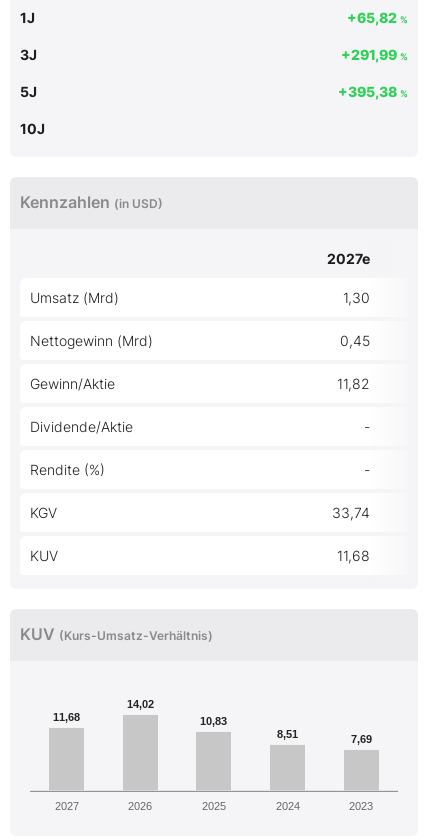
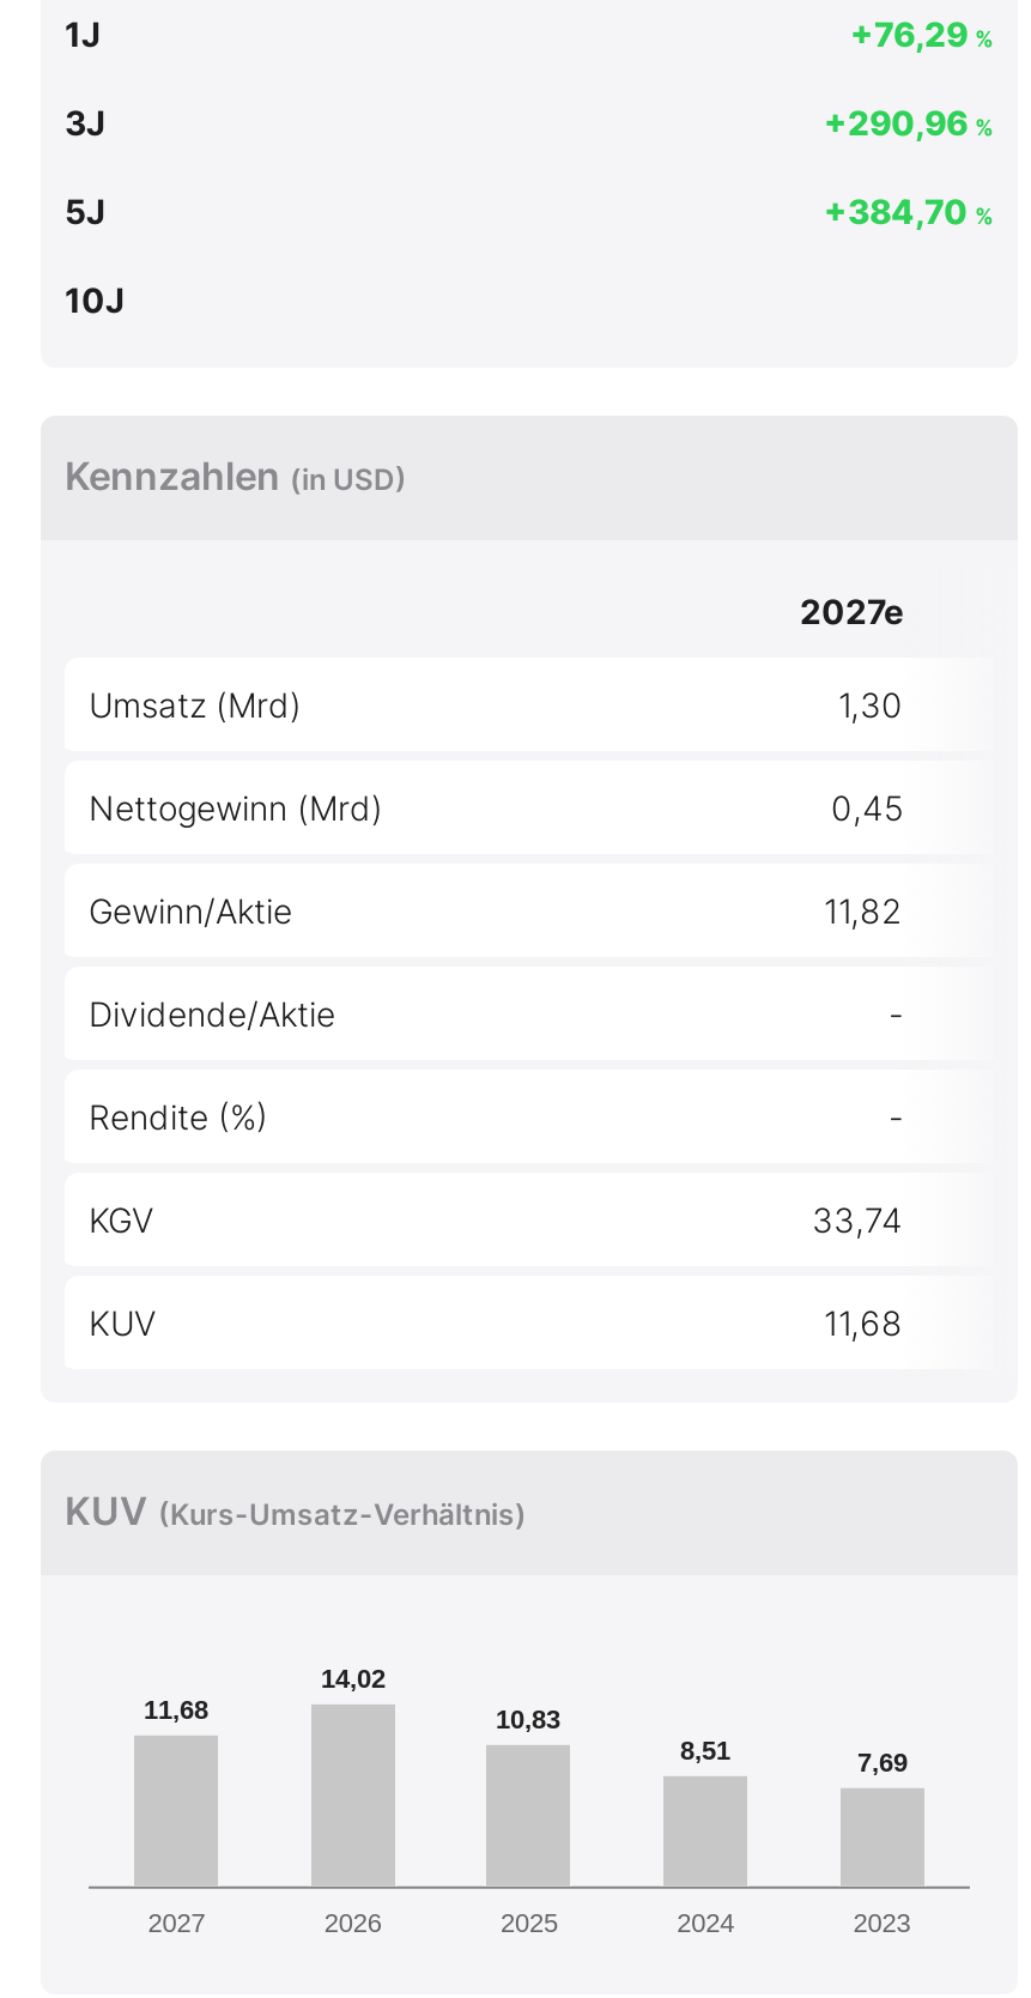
[347,9,408,26] +65,82% -> [850,13,994,54] +76,29%
[341,46,408,63] +291,99% -> [824,102,994,142] +290,96%
[338,83,408,100] +395,38% -> [824,190,994,231] +384,70%

